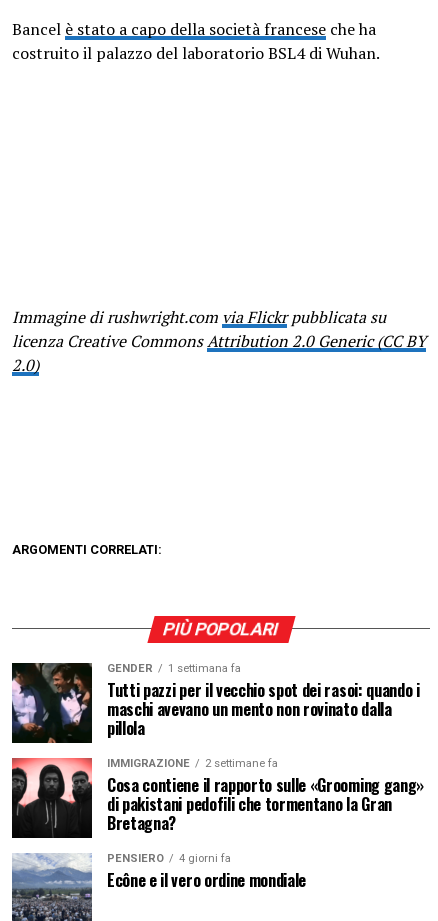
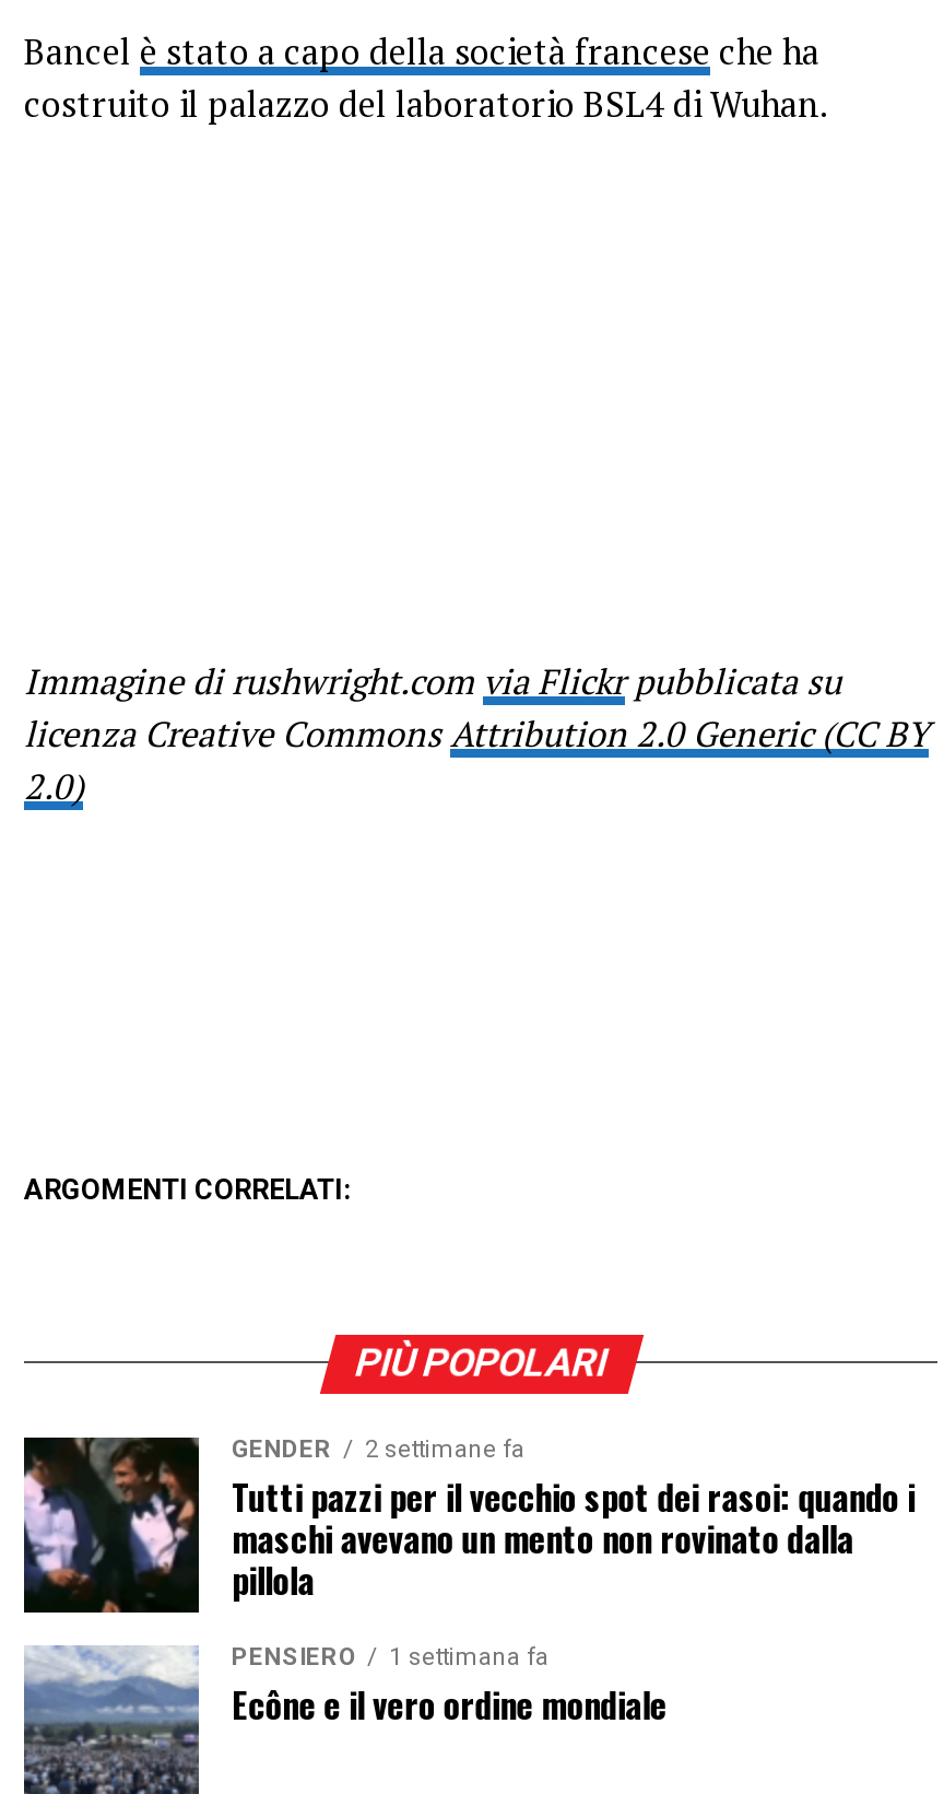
[107,662,241,675] GENDER 1 settimana fa -> [232,1435,524,1463] GENDER 2 settimane fa
[11,757,424,835] [image] | IMMIGRAZIONE | 2 settimane fa | Cosa contiene il rapporto sulle «Grooming gang» | di pakistani pedofili che tormentano la Gran | Bretagna? -> none
[107,852,231,865] PENSIERO 4 giorni fa -> [232,1643,548,1671] PENSIERO 1 settimana fa

